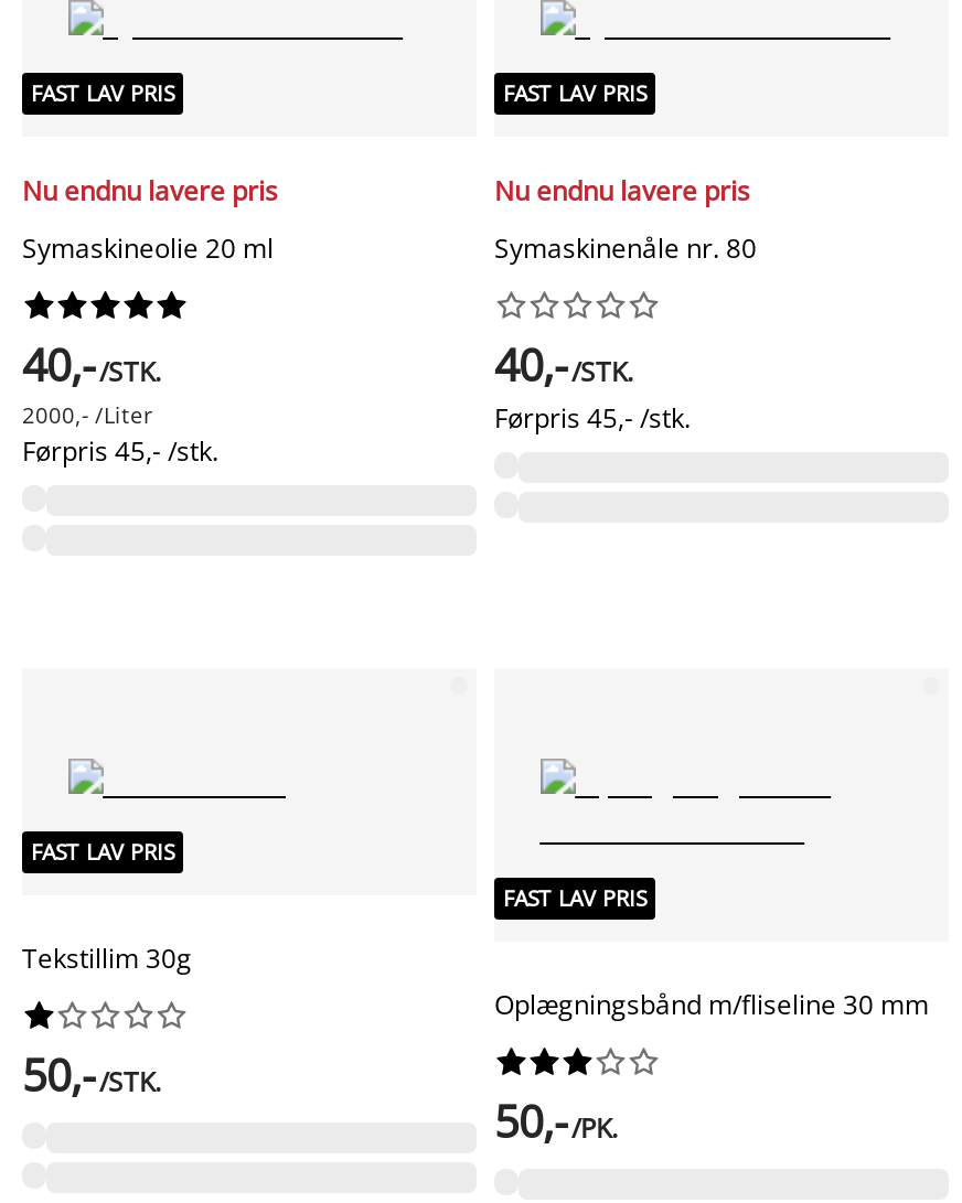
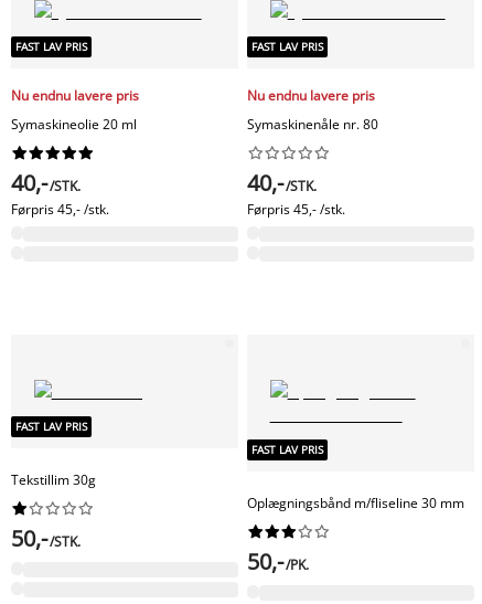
[22,399,152,430] 2000,- /Liter -> none

